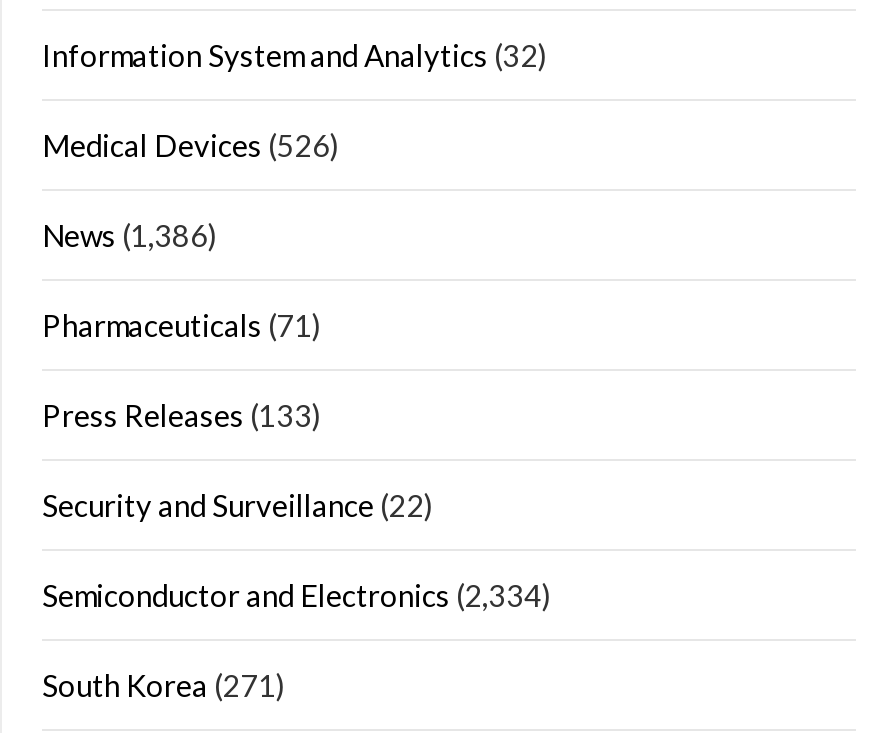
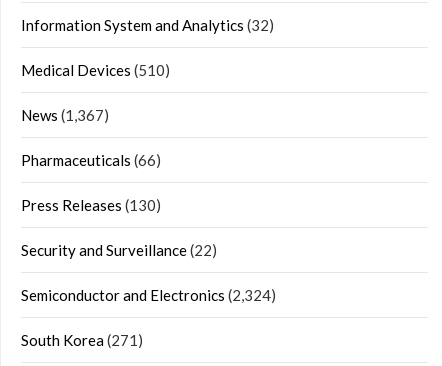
[42,127,340,163] Medical Devices (526) -> [21,61,170,79] Medical Devices (510)
[42,217,218,253] News (1,386) -> [21,106,109,124] News (1,367)
[42,307,322,343] Pharmaceuticals (71) -> [21,151,161,169] Pharmaceuticals (66)
[42,397,322,433] Press Releases (133) -> [21,196,161,214] Press Releases (130)
[42,577,552,613] Semiconductor and Electronics (2,334) -> [21,286,276,304] Semiconductor and Electronics (2,324)

